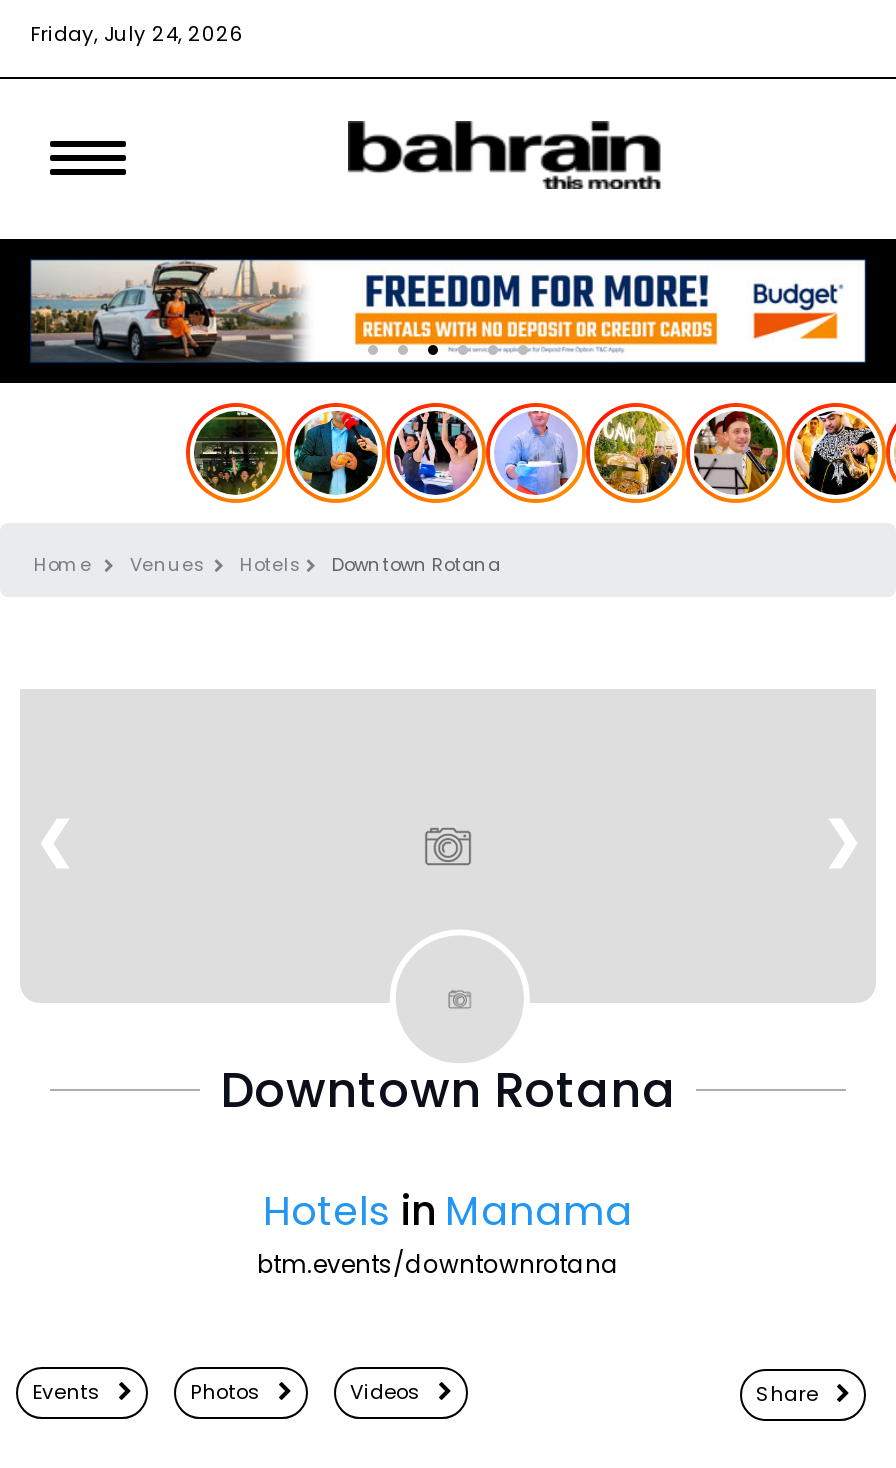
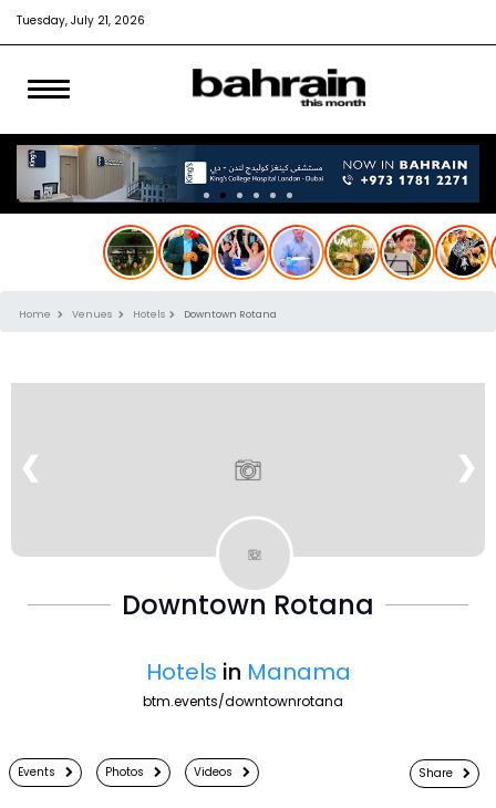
[30,19,244,49] Friday, July 24, 2026 -> [17,12,145,29] Tuesday, July 21, 2026
[30,257,868,365] [image] -> [15,144,479,203] [image]

